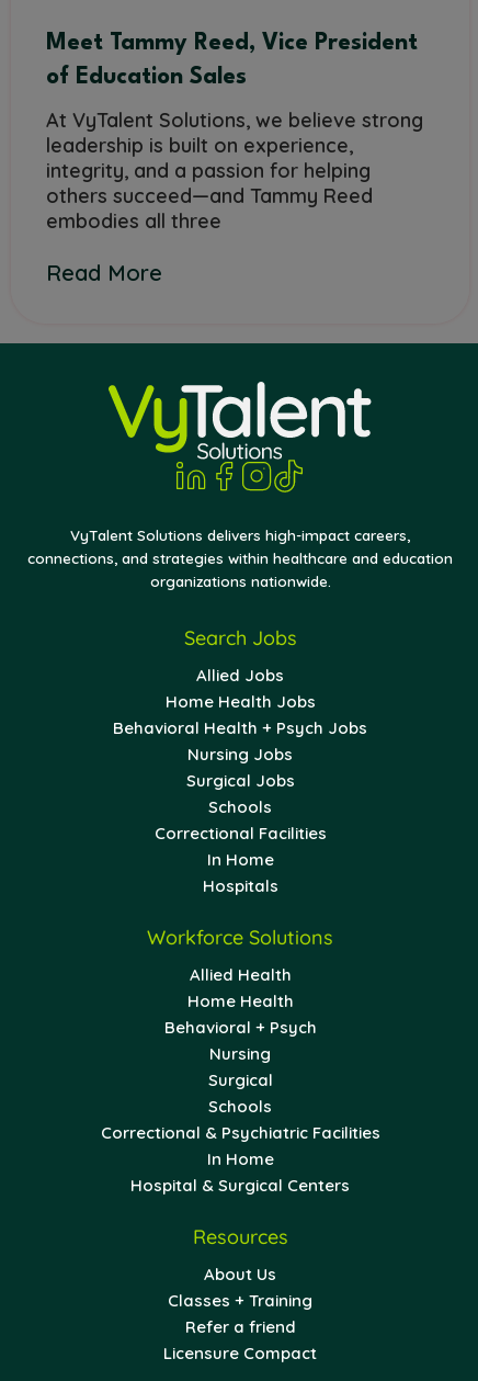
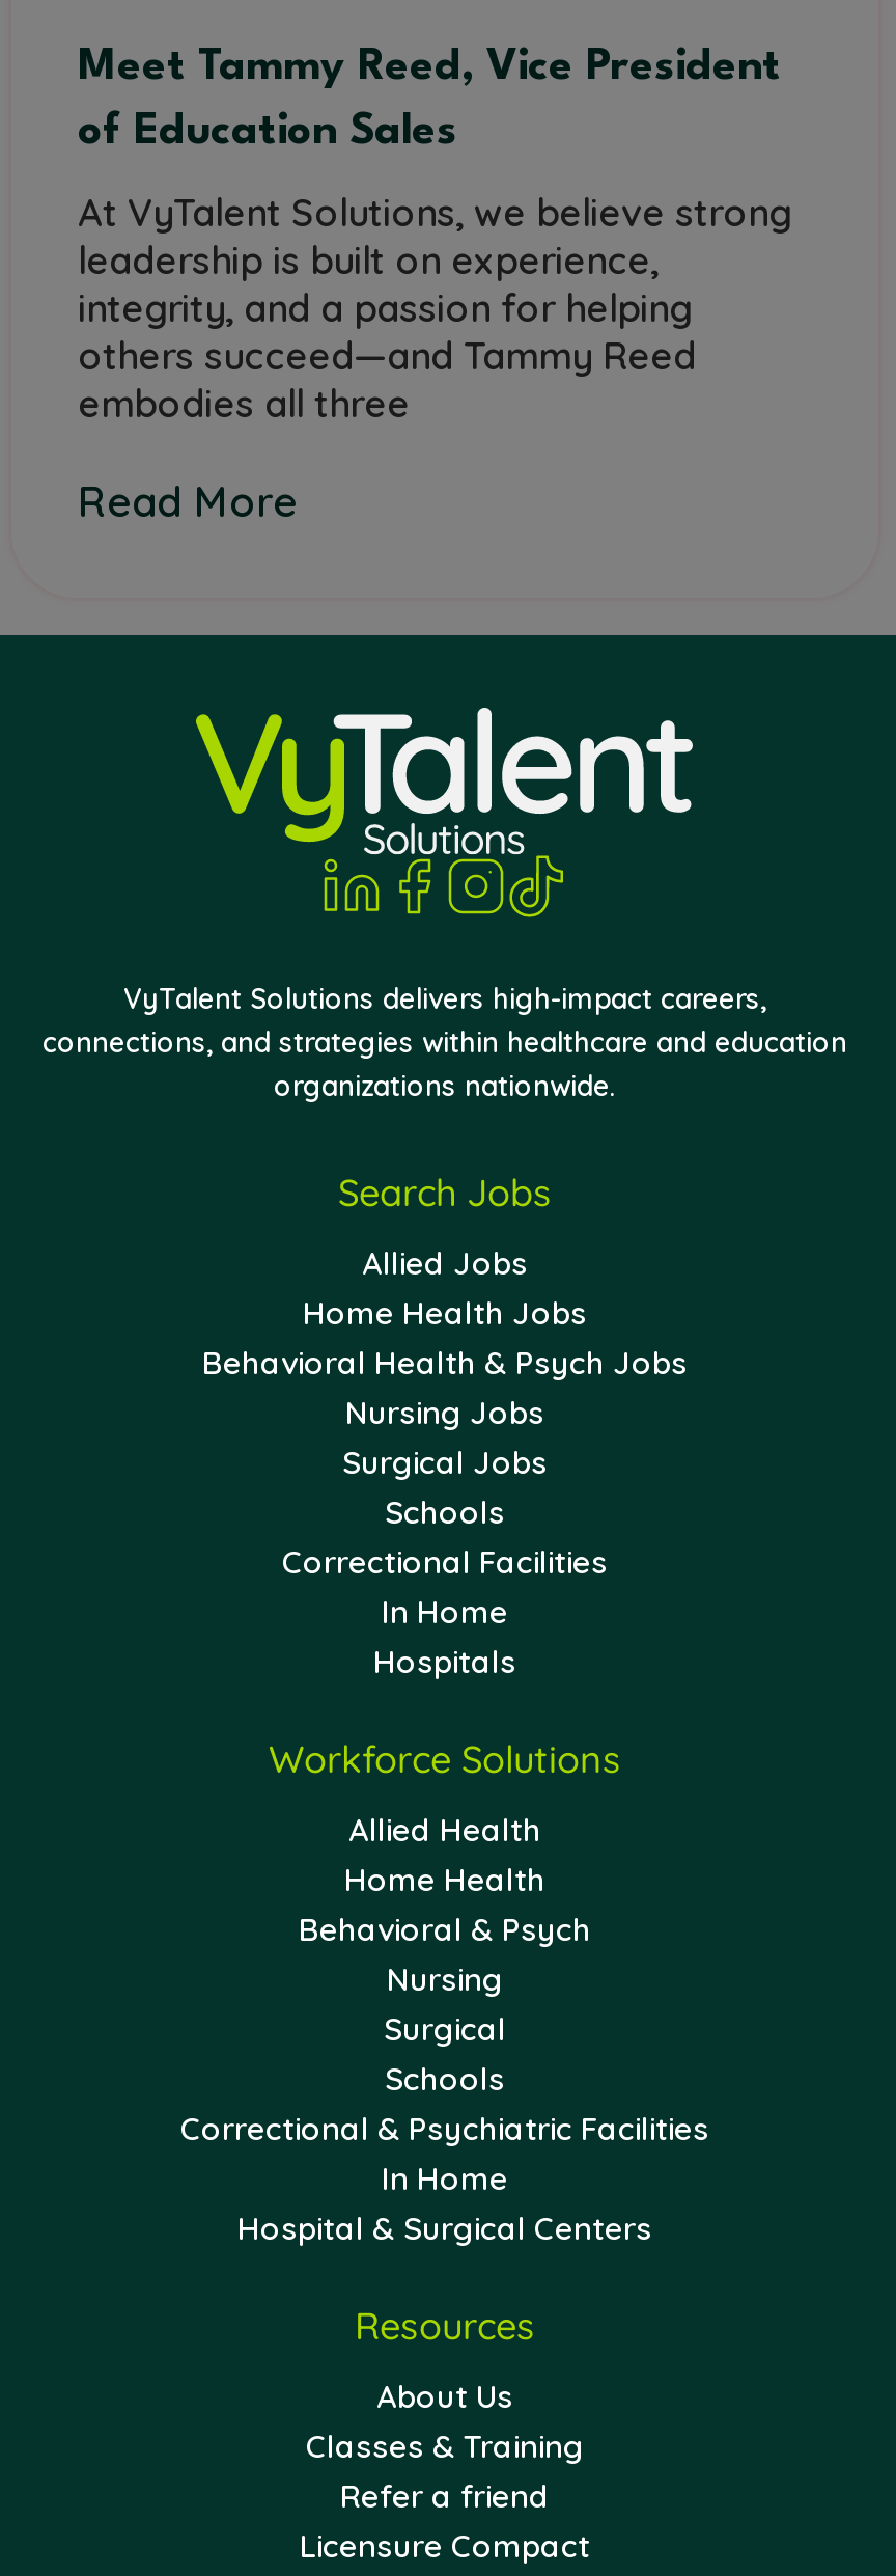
[113,717,367,738] Behavioral Health + Psych Jobs -> [202,1342,688,1381] Behavioral Health & Psych Jobs
[164,1016,316,1037] Behavioral + Psych -> [299,1909,591,1948] Behavioral & Psych
[168,1289,312,1310] Classes + Training -> [306,2426,584,2465] Classes & Training

